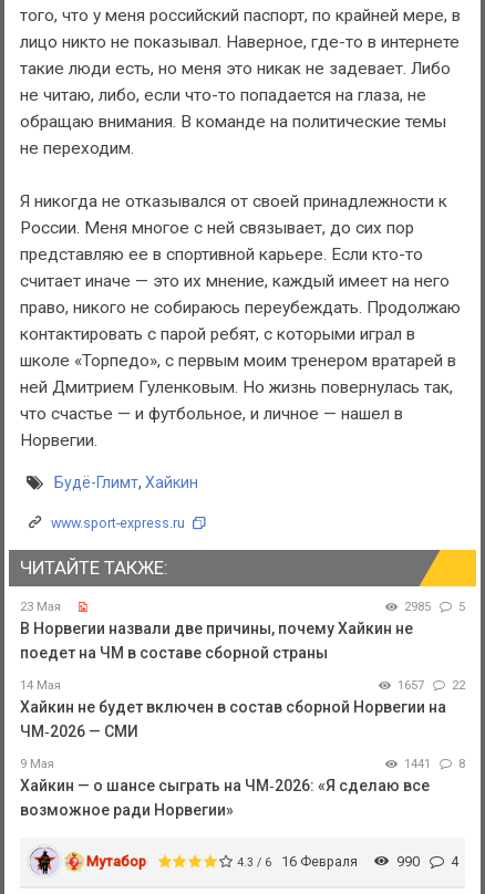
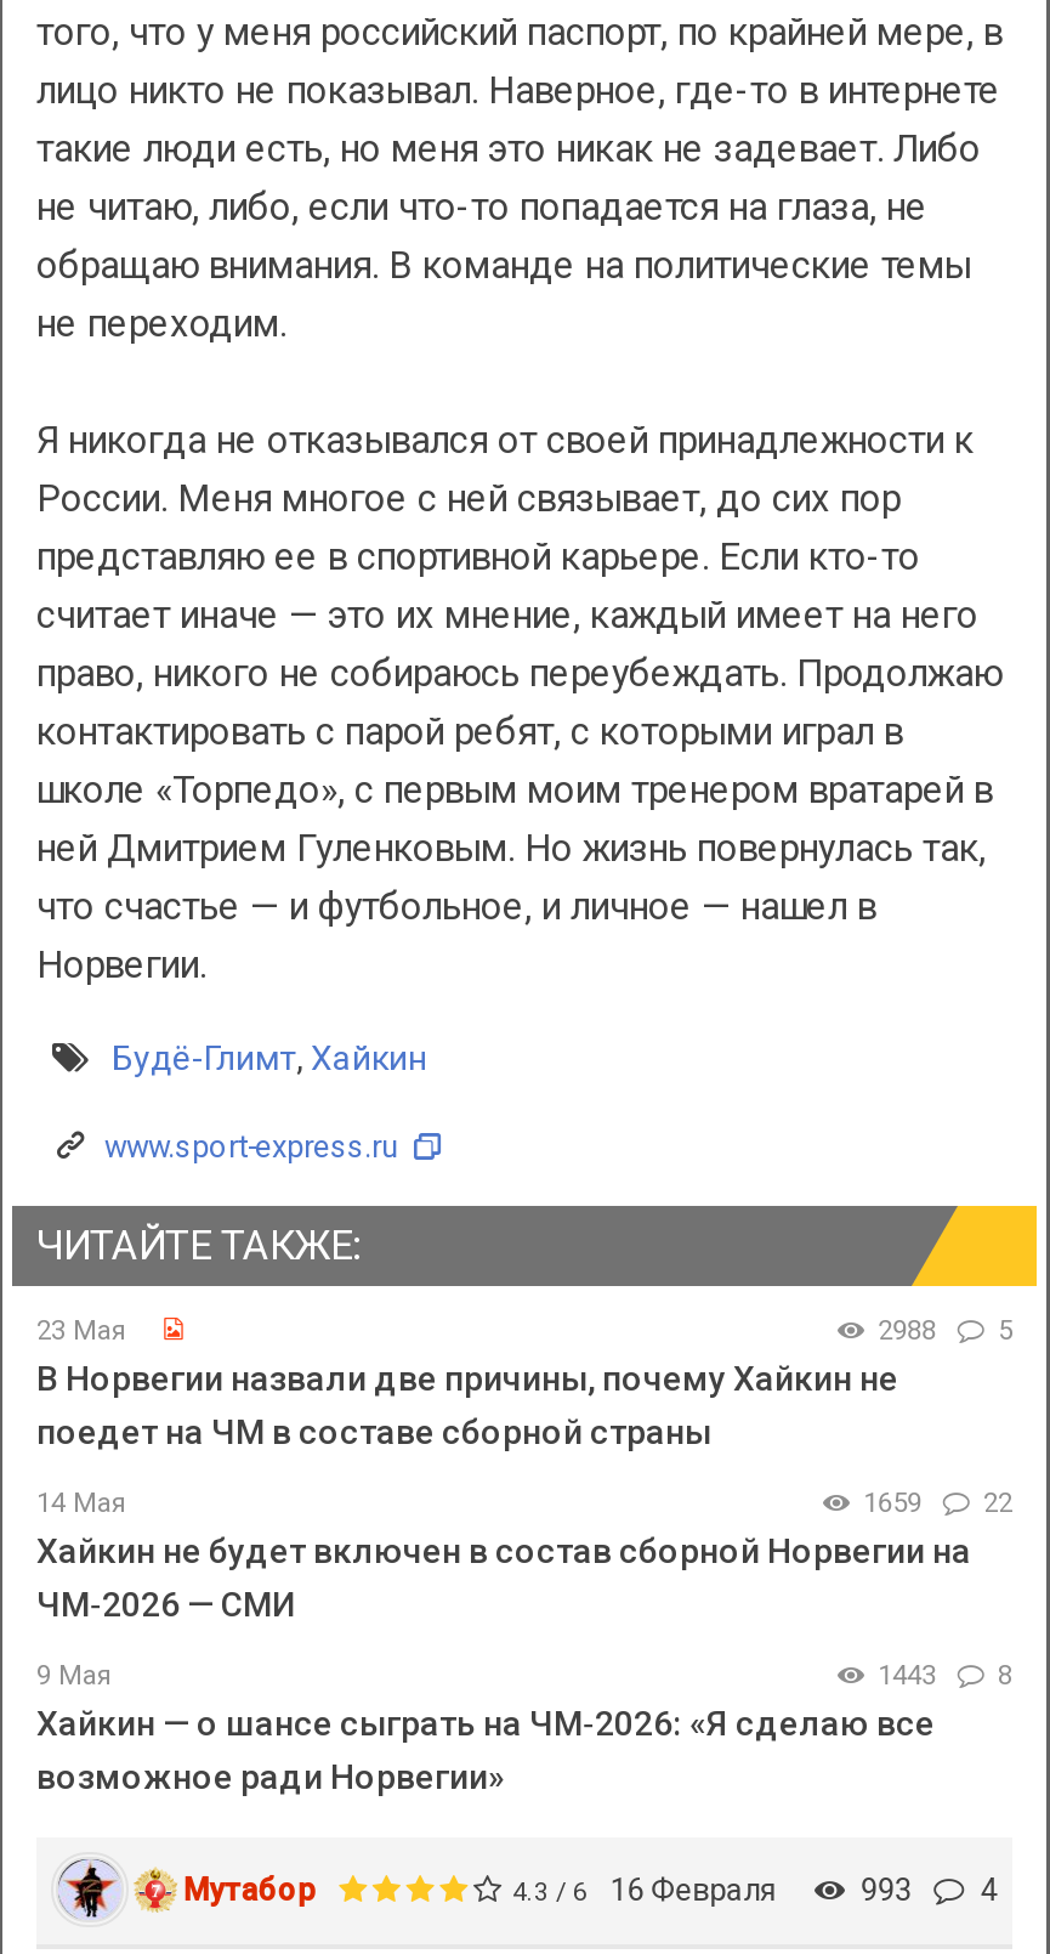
[404,600,465,614] 2985 5 -> [878,1315,1012,1347] 2988 5
[397,678,465,692] 1657 22 -> [864,1487,1012,1519] 1659 22
[404,756,465,771] 1441 8 -> [878,1659,1012,1691] 1443 8
[396,853,458,869] 990 4 -> [861,1870,997,1907] 993 4

